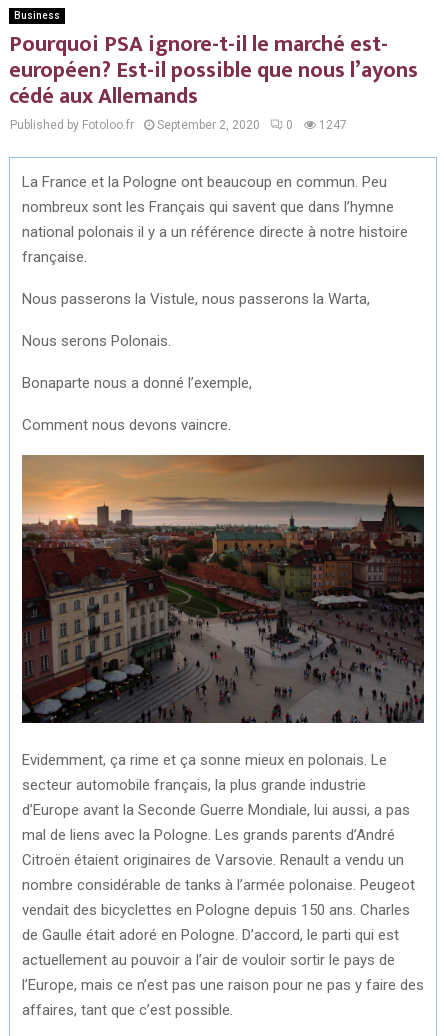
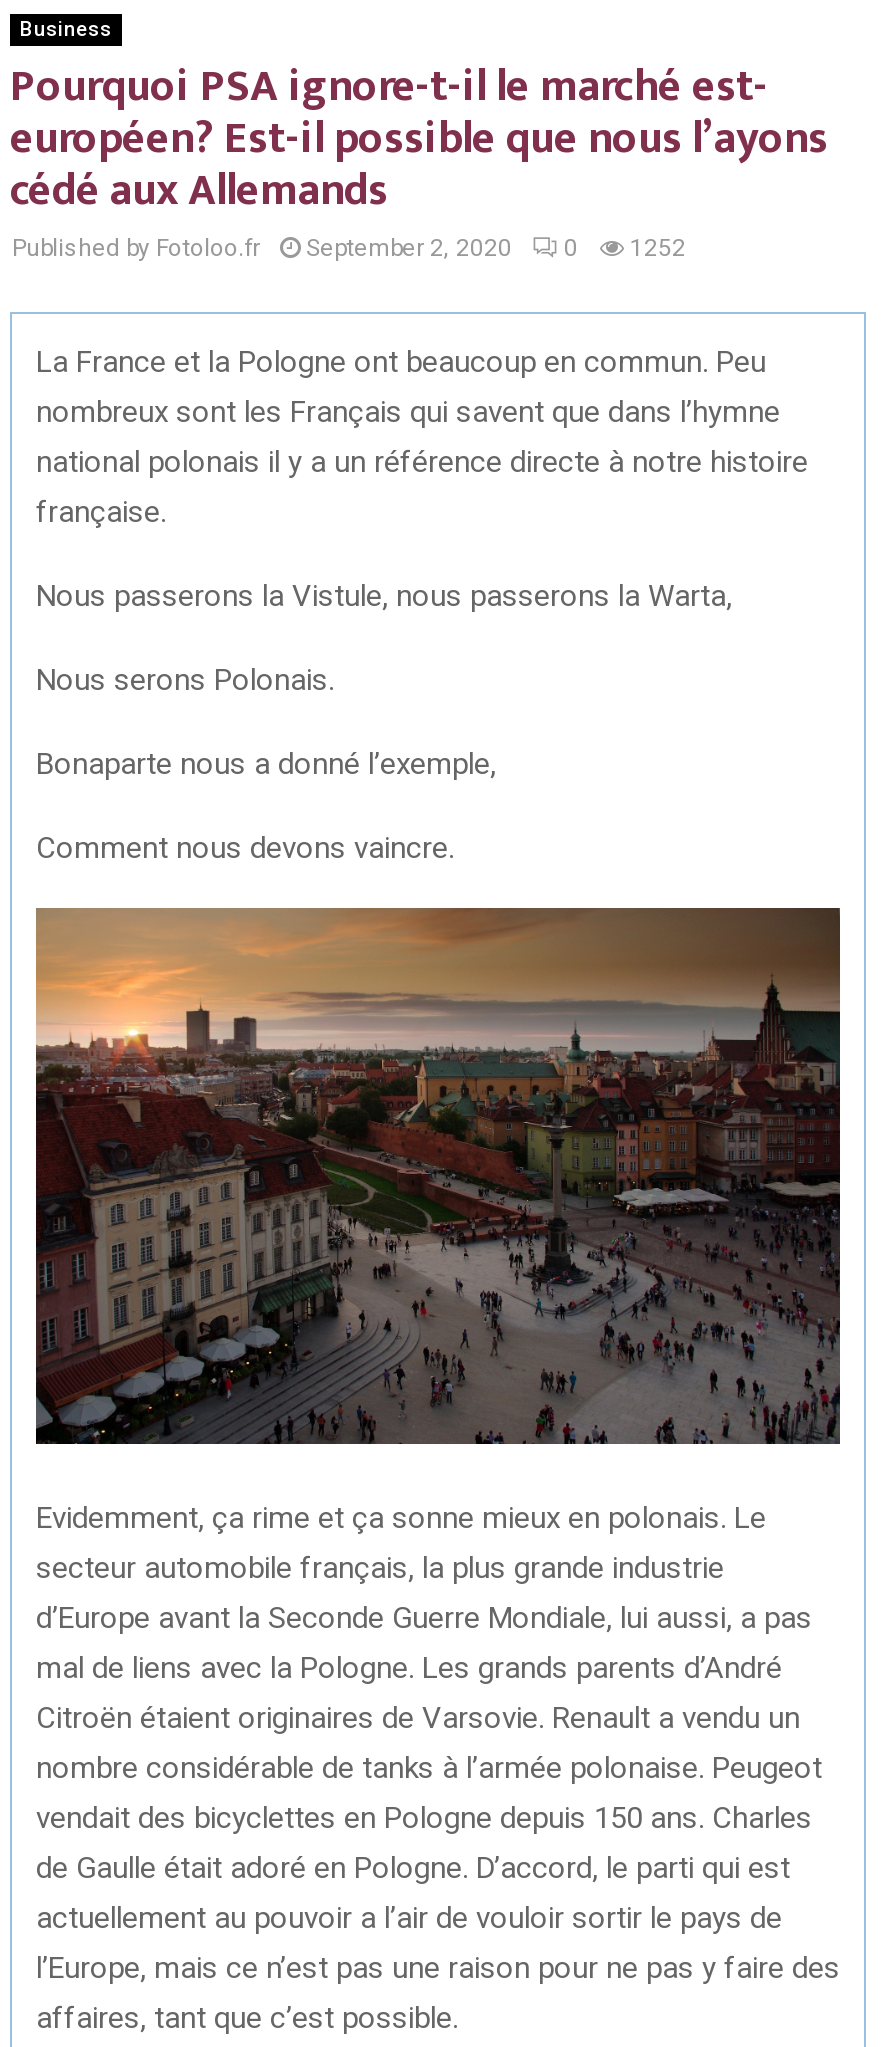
[10,118,347,132] Published by Fotoloo.fr September 2, 2020 0 1247 -> [12,234,686,262] Published by Fotoloo.fr September 2, 2020 0 1252

